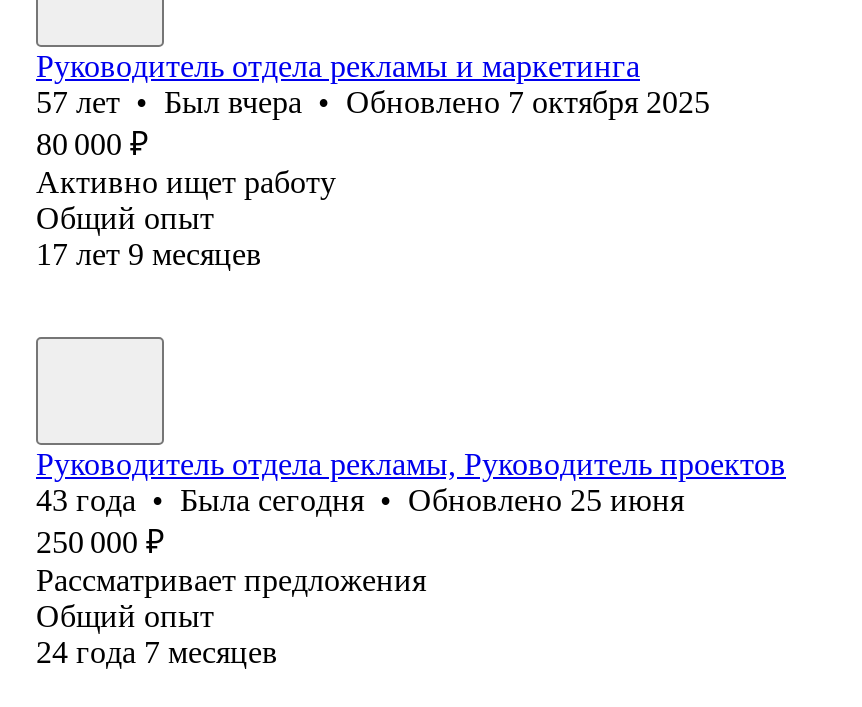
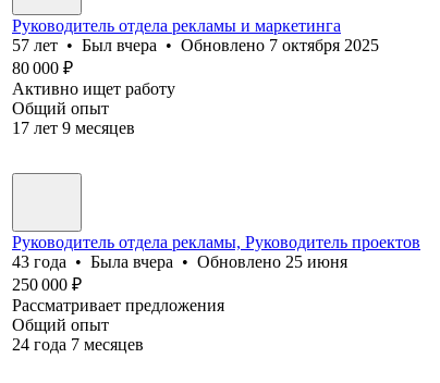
[36,483,684,517] 43 года • Была сегодня • Обновлено 25 июня -> [12,252,347,271] 43 года • Была вчера • Обновлено 25 июня

